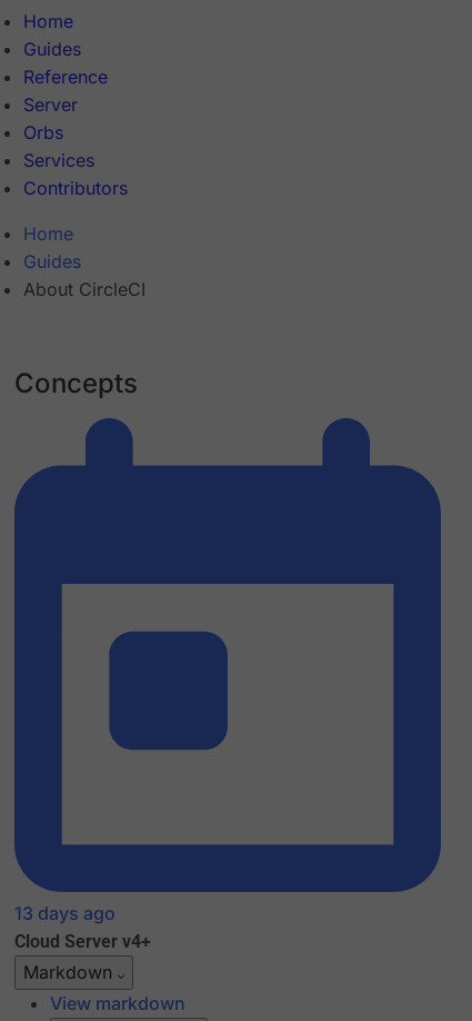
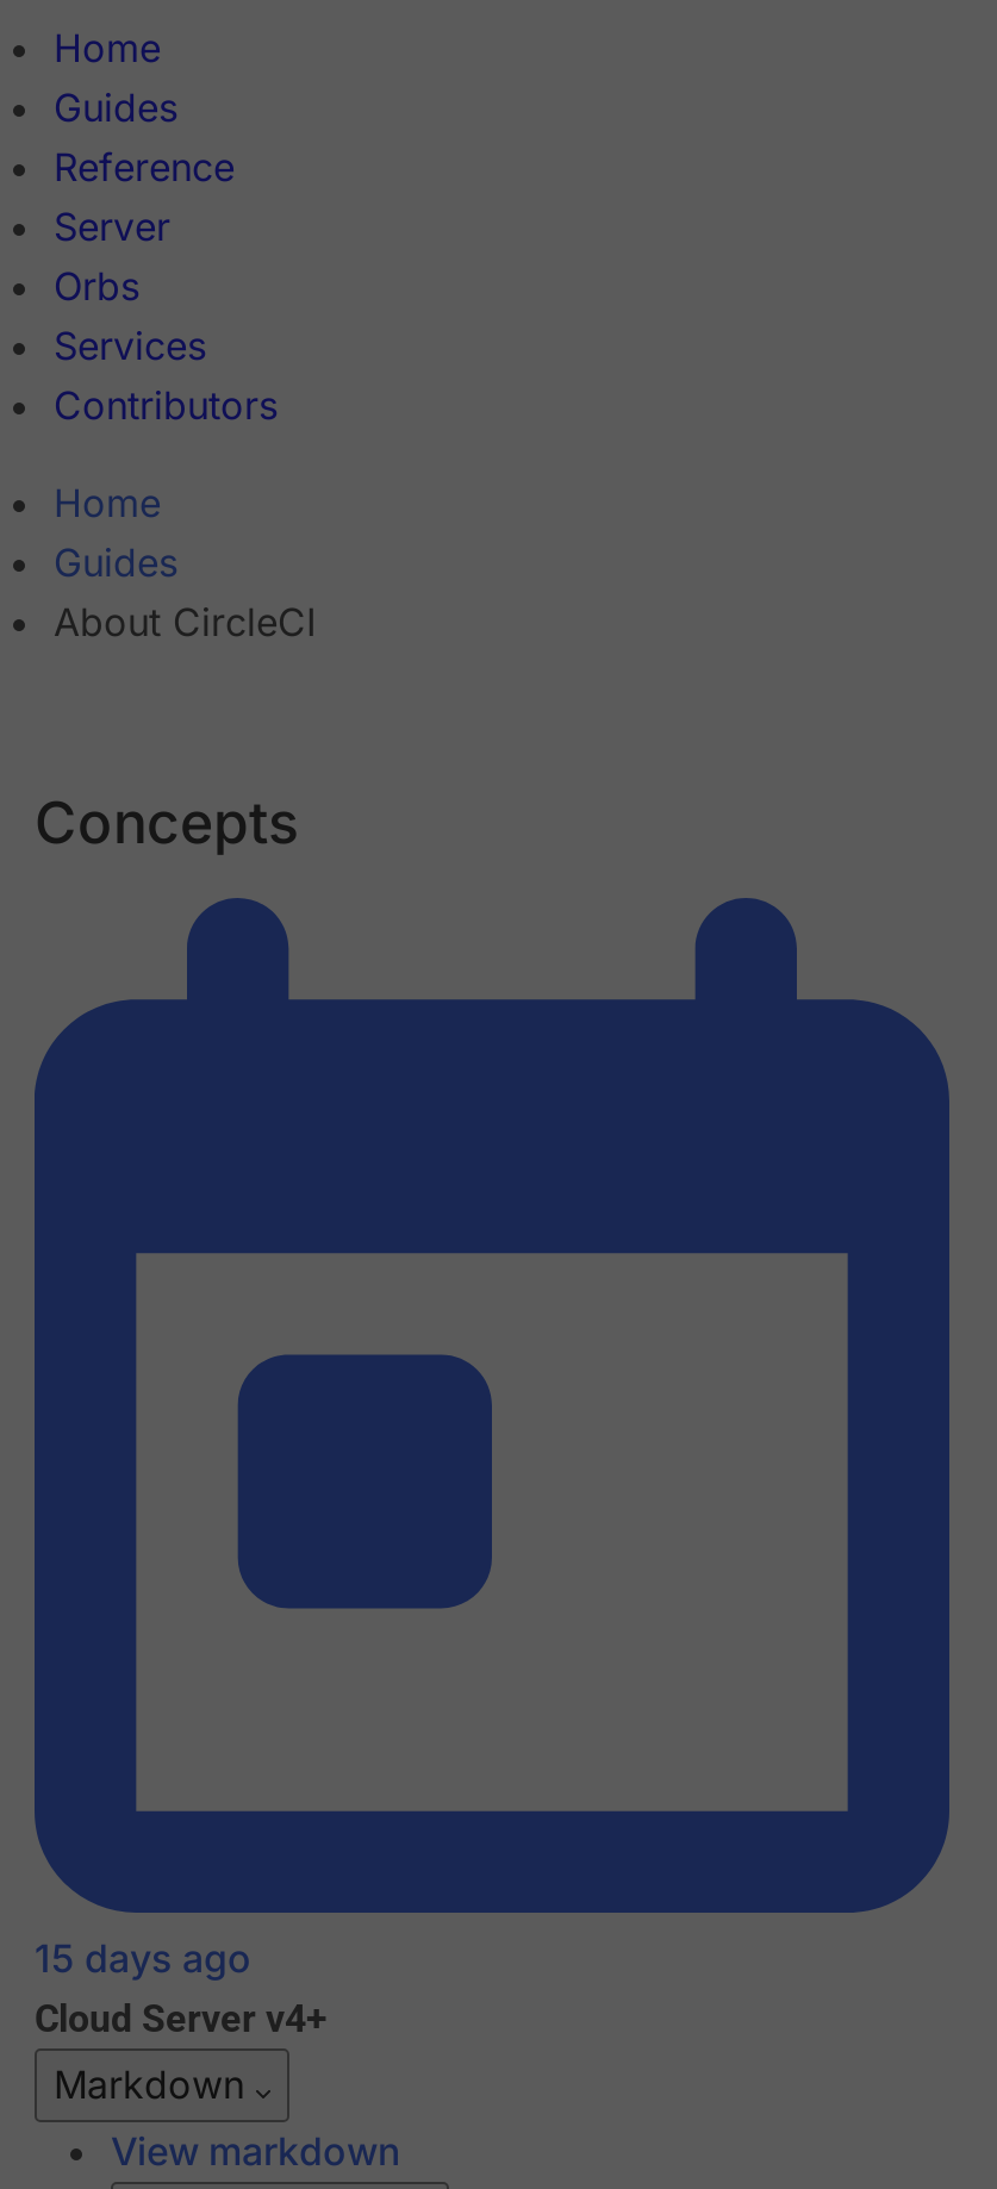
[14,903,116,925] 13 days ago -> [35,1935,251,1983] 15 days ago

